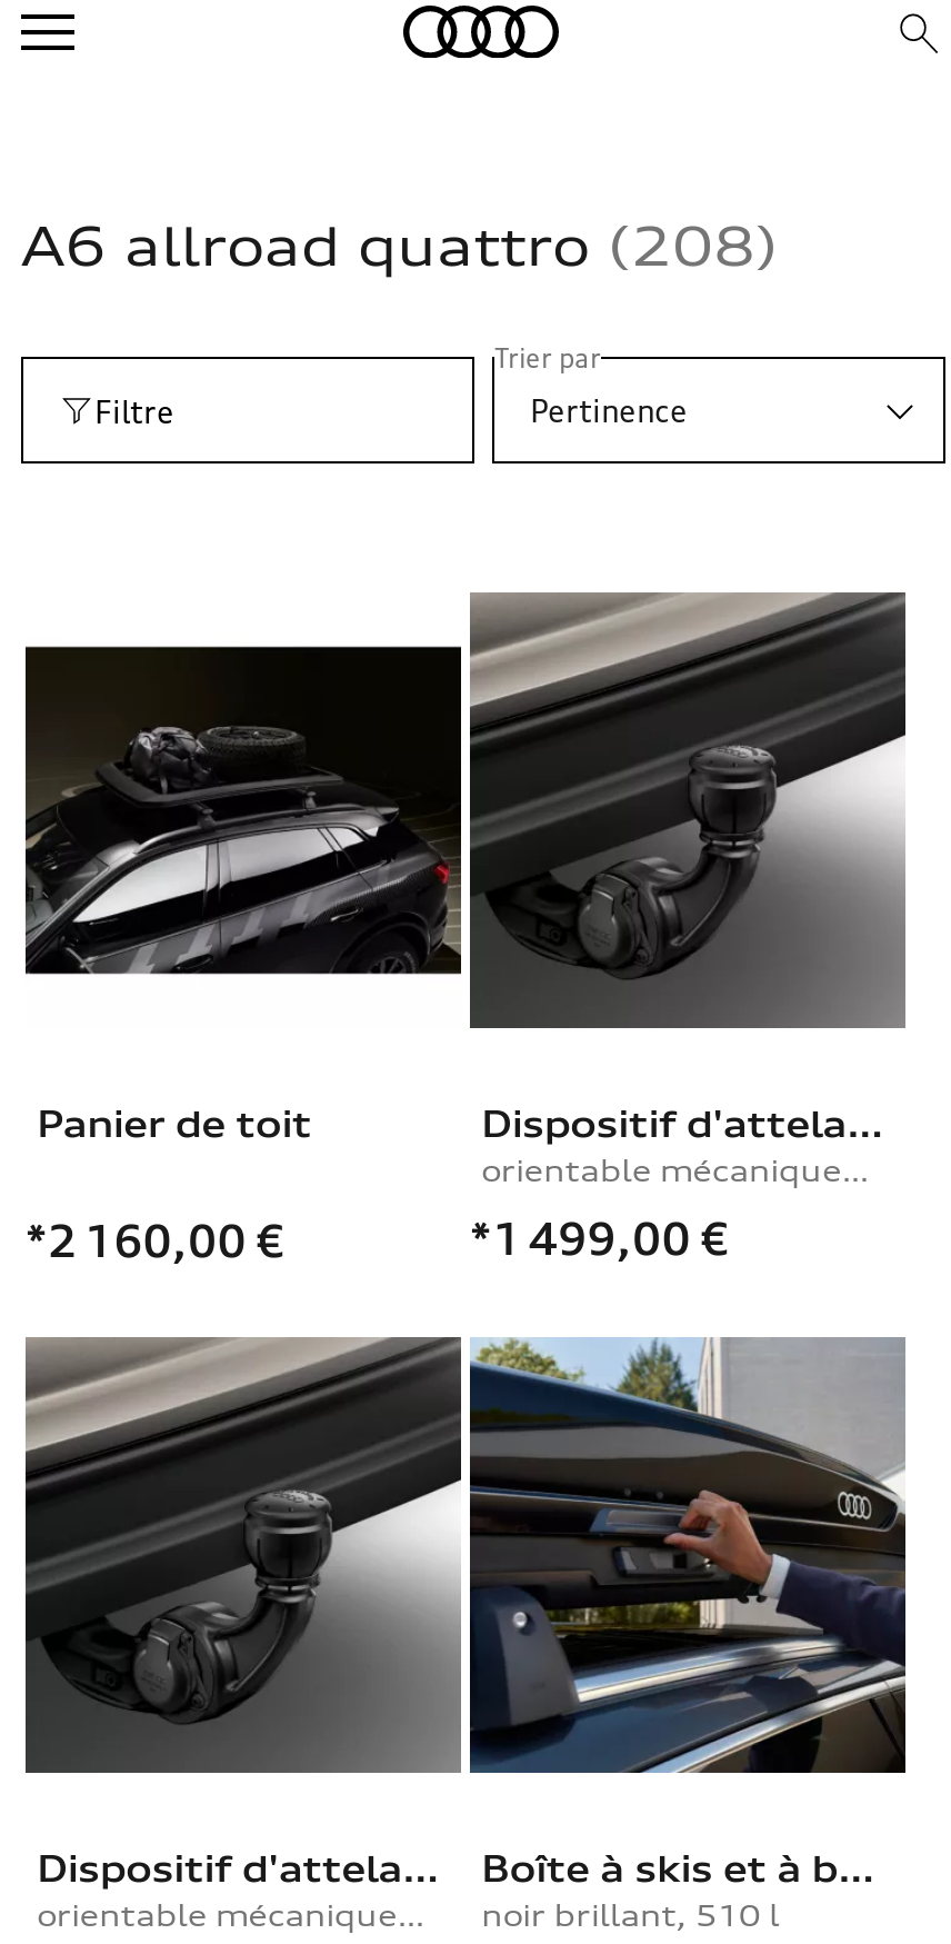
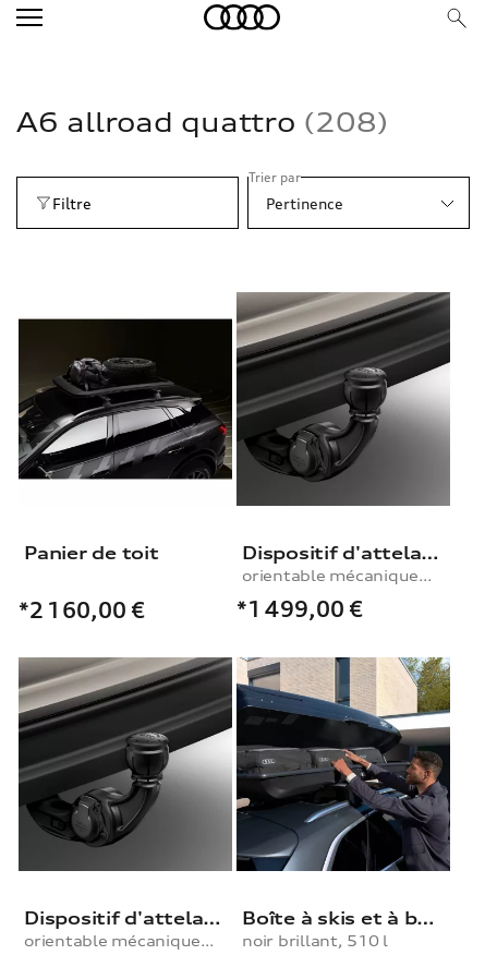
[468,1337,905,1773] [image] -> [235,656,451,872] [image]

